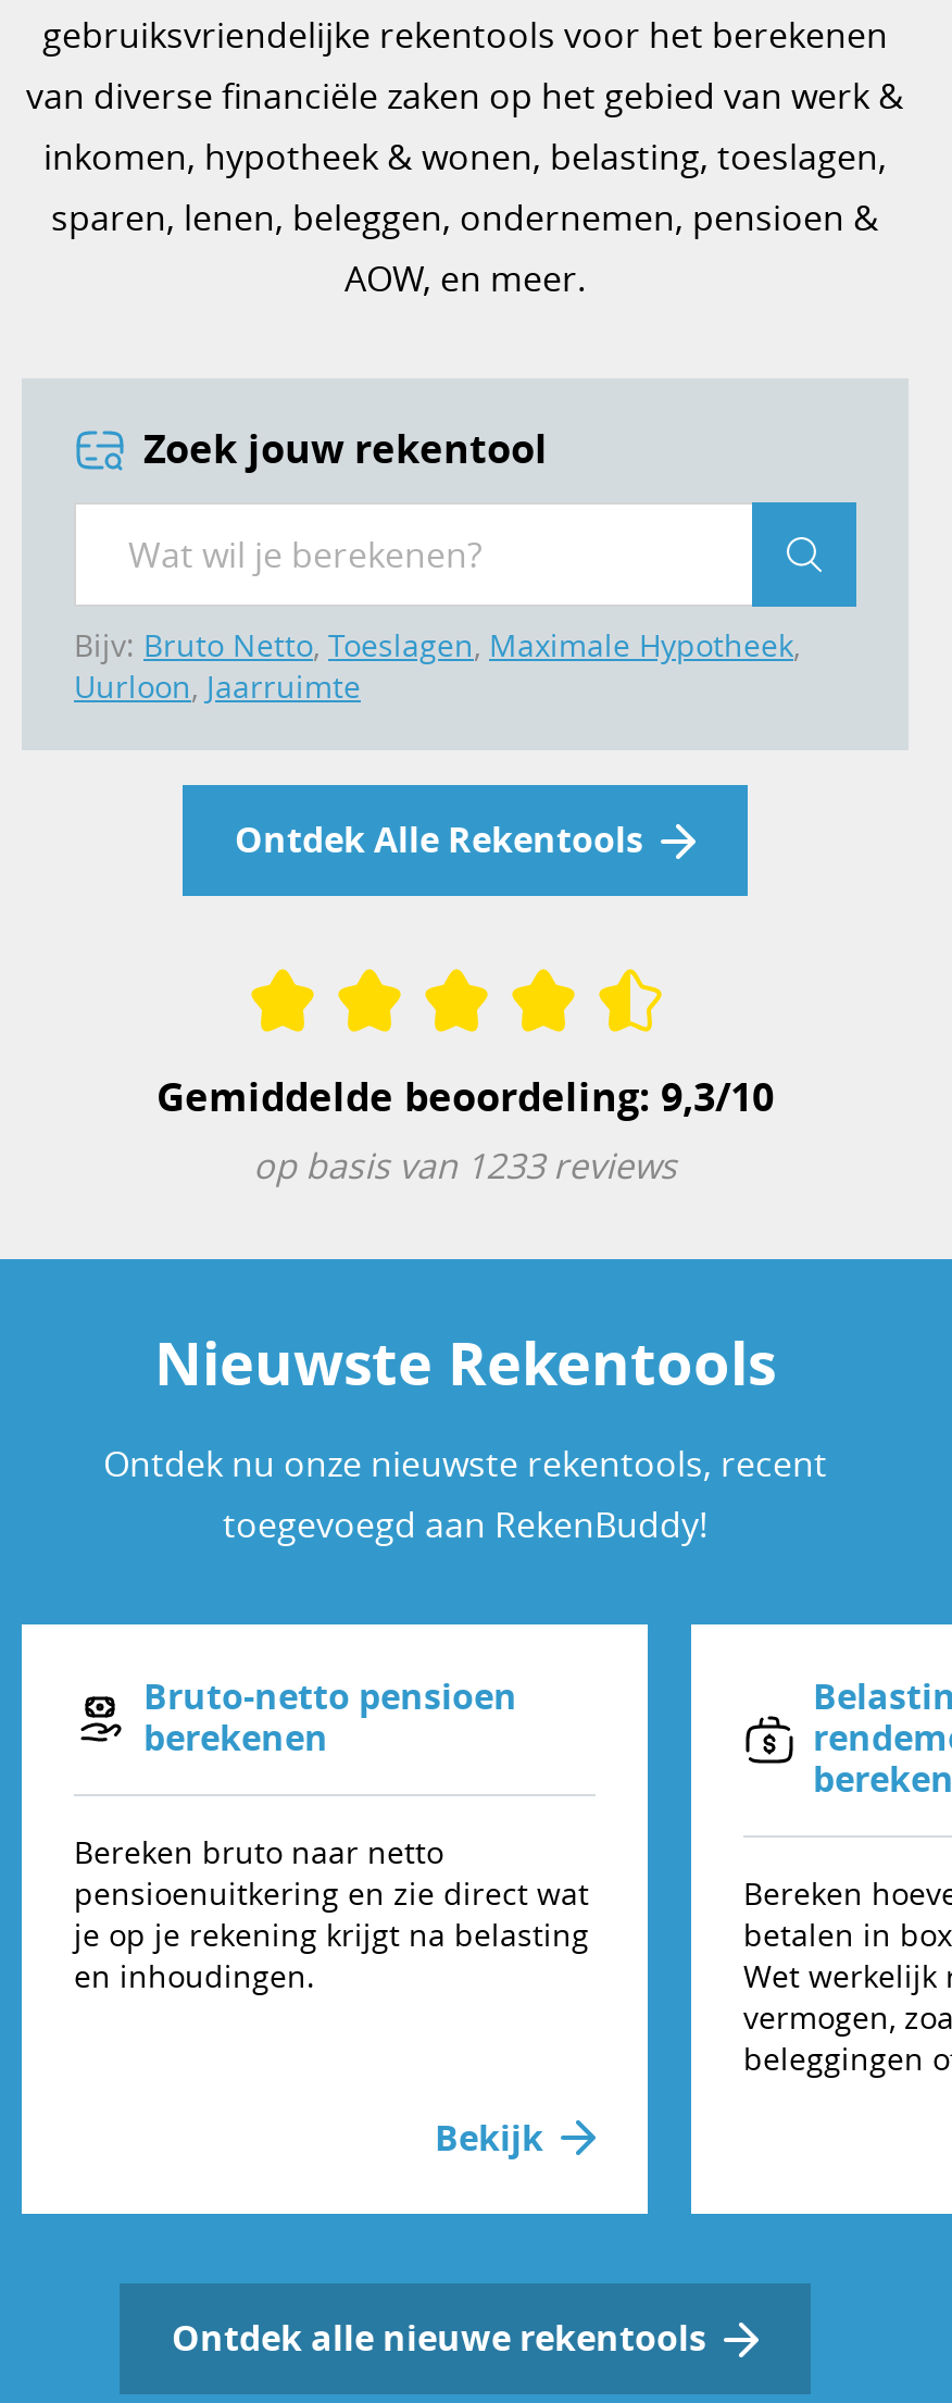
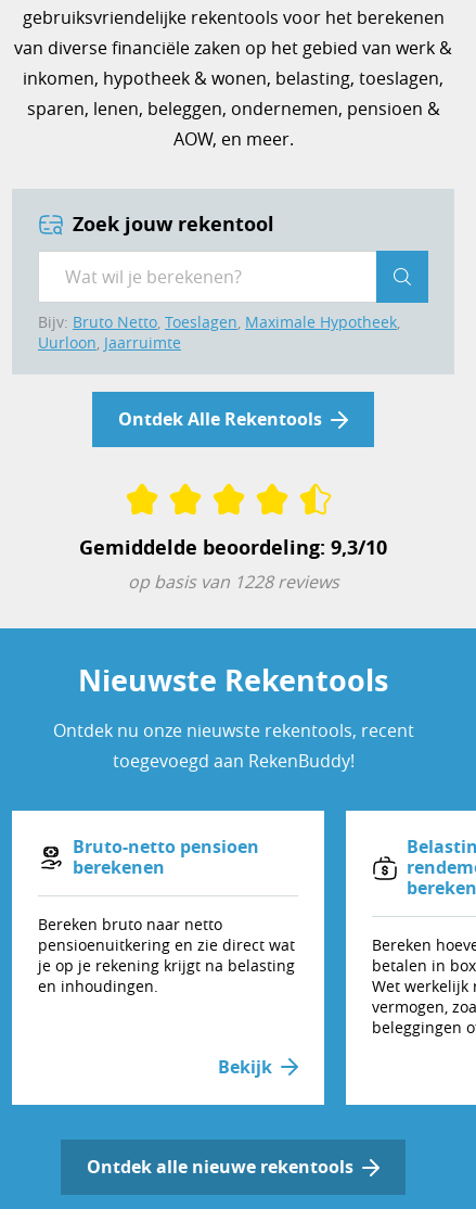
[253,1142,677,1190] op basis van 1233 reviews -> [127,570,339,594] op basis van 1228 reviews

